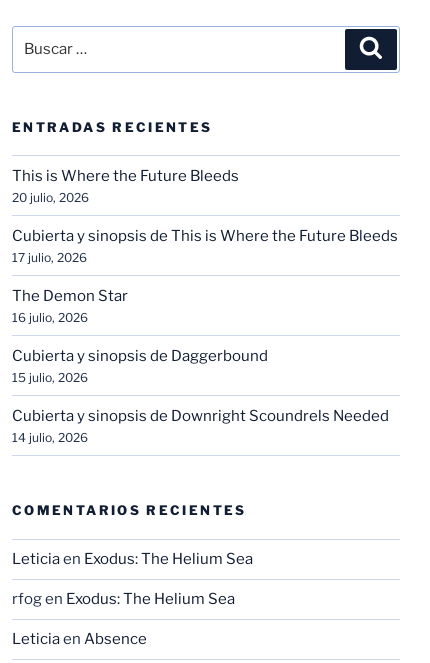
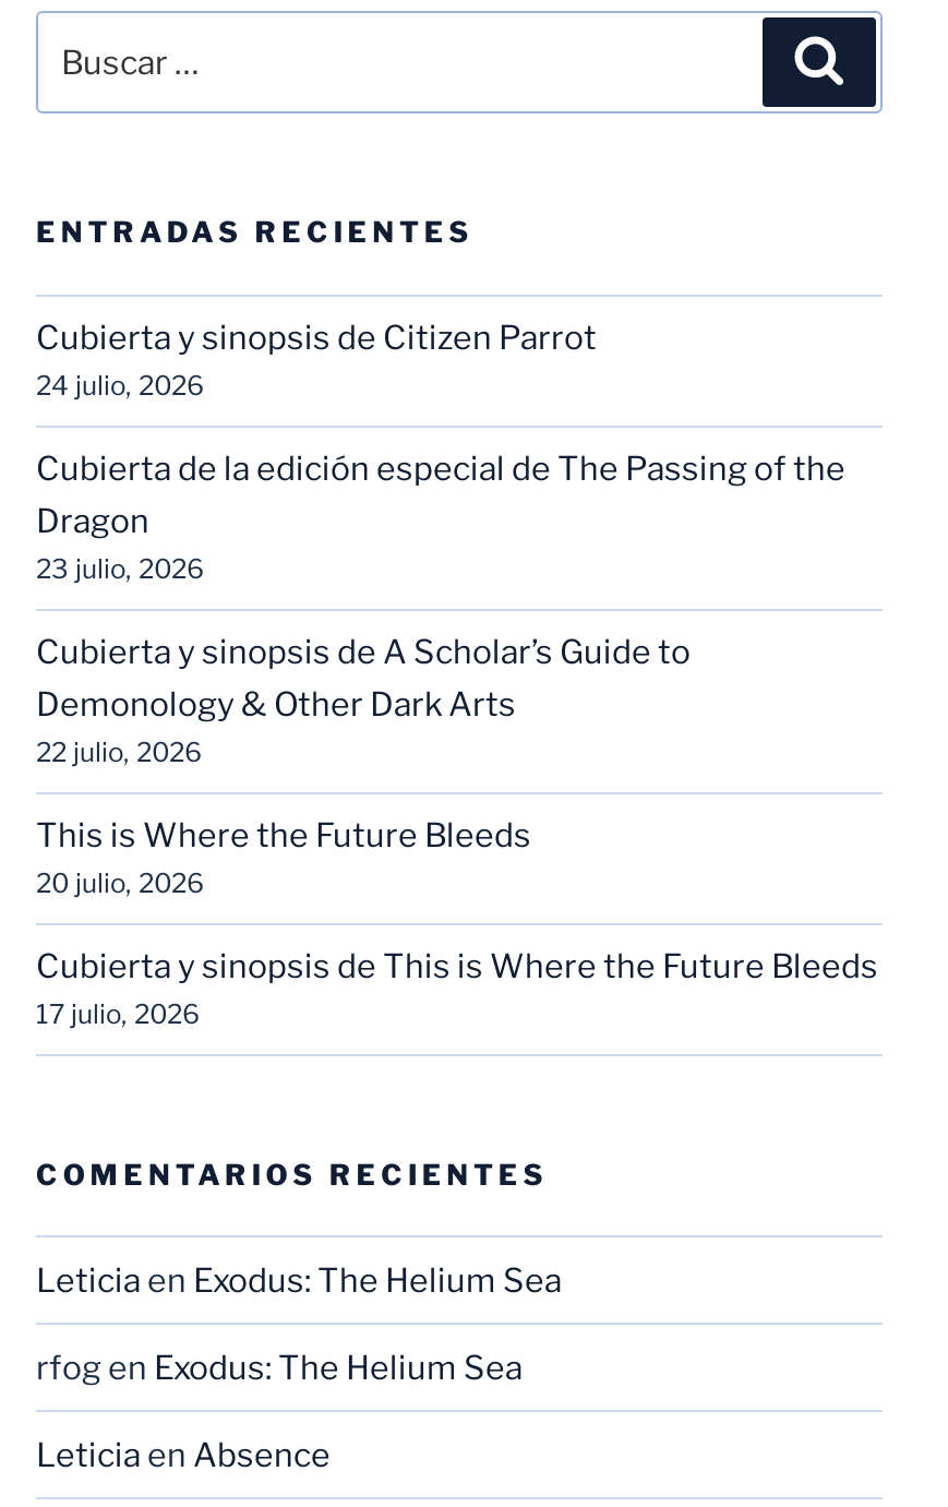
none -> [36,320,845,769] Cubierta y sinopsis de Citizen Parrot | 24 julio, 2026 | Cubierta de la edición especial de The Passing of the | Dragon | 23 julio, 2026 | Cubierta y sinopsis de A Scholar’s Guide to | Demonology & Other Dark Arts | 22 julio, 2026
moved [12,167,398,265] -> [36,817,878,1031]: This is Where the Future Bleeds | 20 julio, 2026 | Cubierta y sinopsis de This is Where the Future Bleeds | 17 julio, 2026
[12,287,389,445] The Demon Star | 16 julio, 2026 | Cubierta y sinopsis de Daggerbound | 15 julio, 2026 | Cubierta y sinopsis de Downright Scoundrels Needed | 14 julio, 2026 -> none

